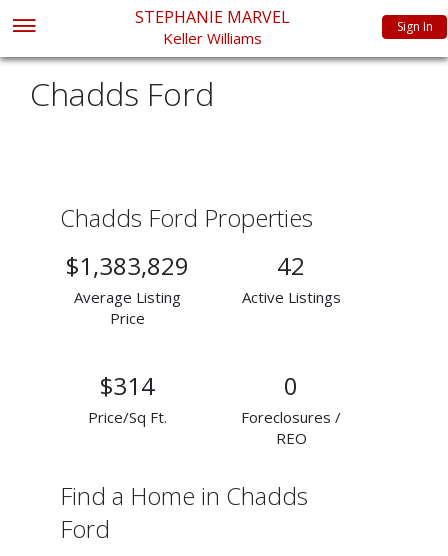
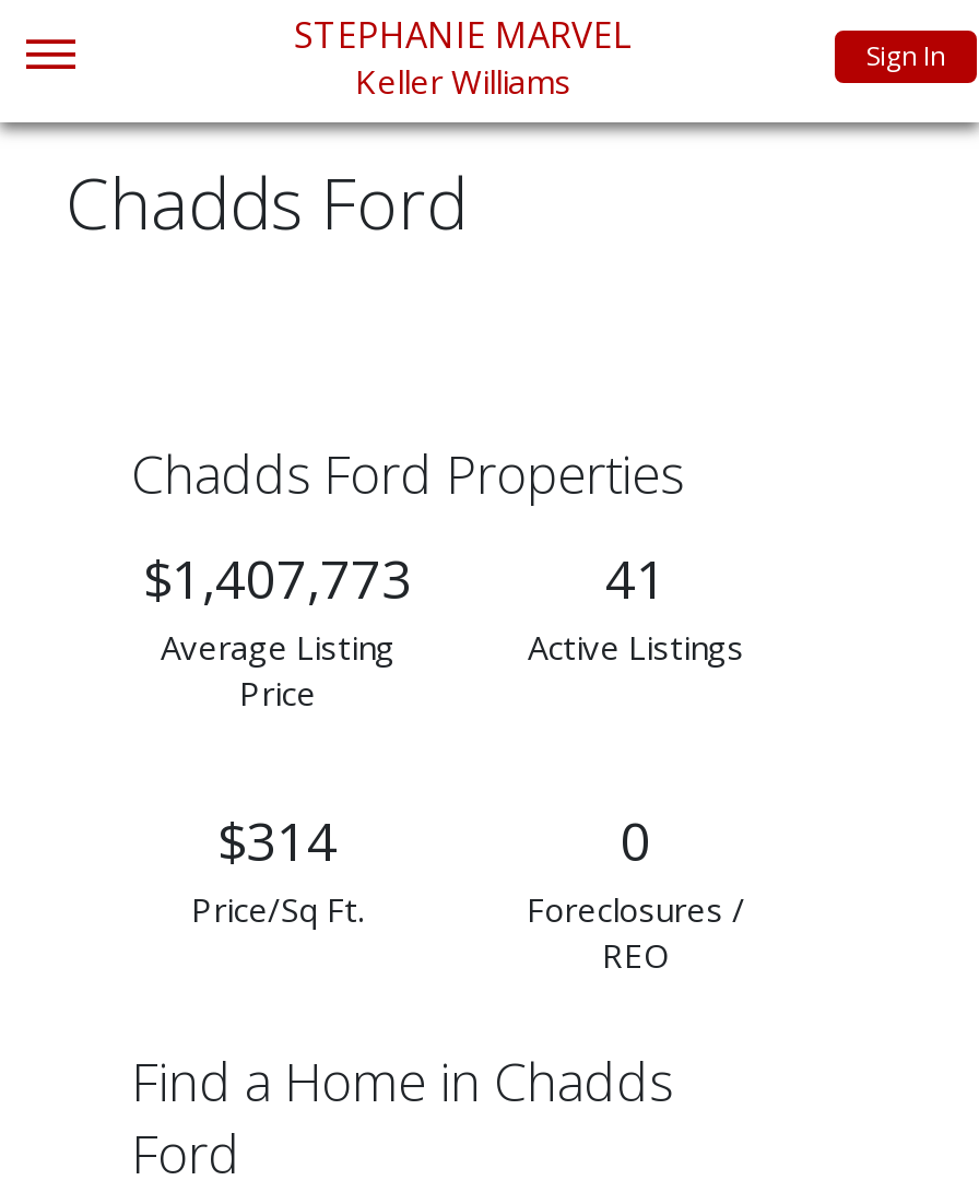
[65,249,188,282] $1,383,829 -> [143,542,412,614] $1,407,773
[277,249,305,282] 42 -> [605,542,667,614] 41

